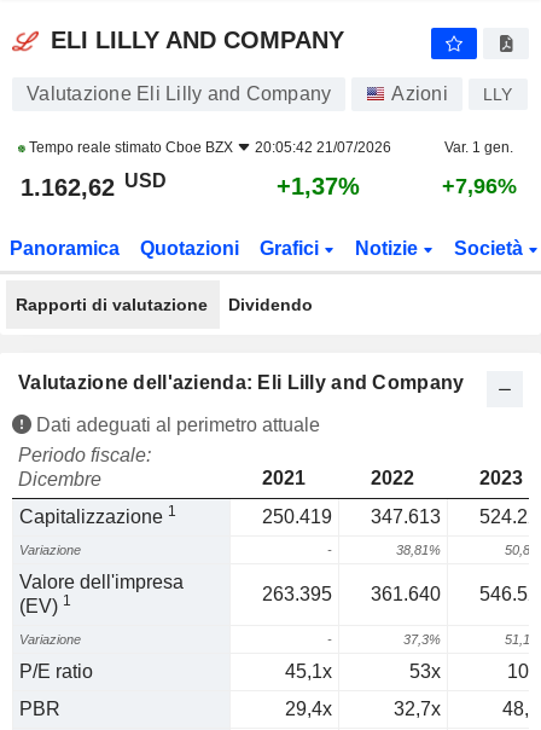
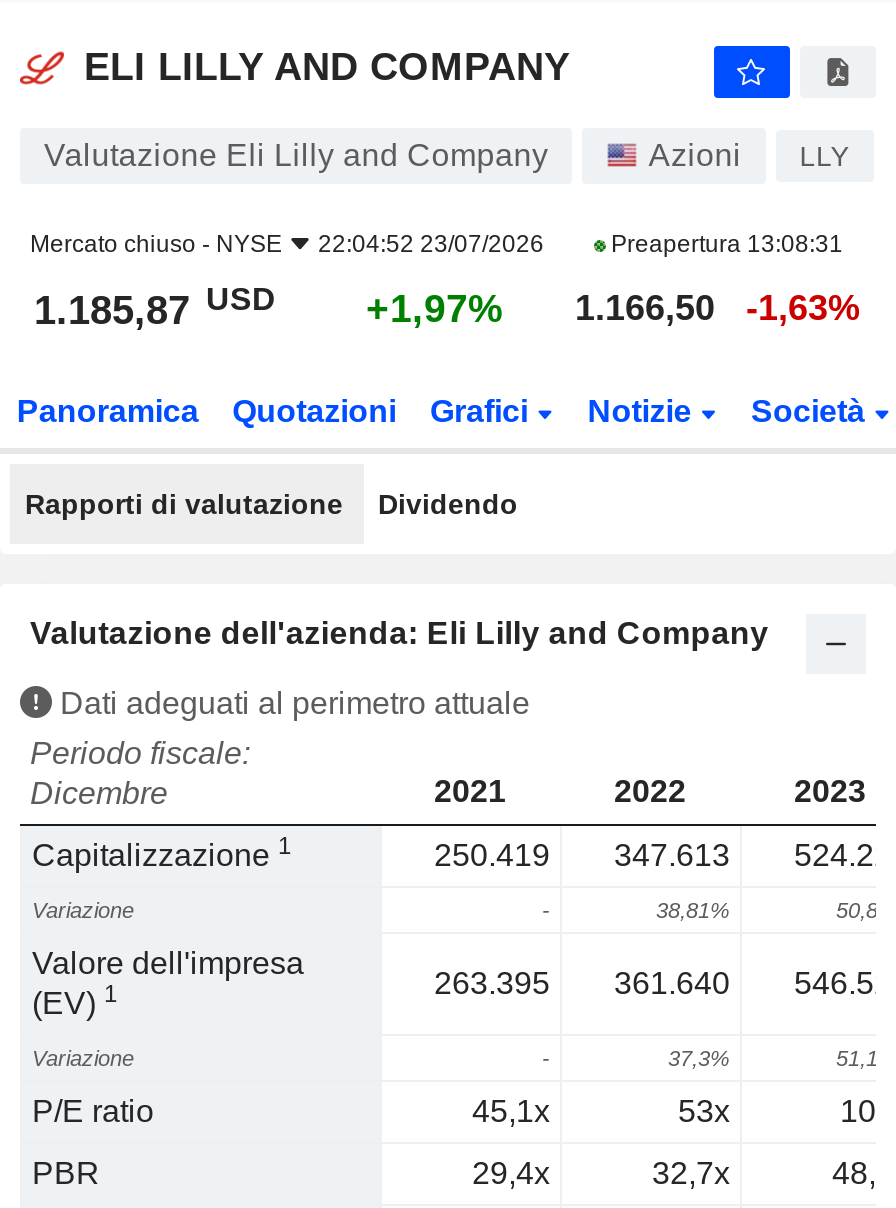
[25,139,513,156] Tempo reale stimato Cboe BZX | 20:05:42 21/07/2026 | Var. 1 gen. -> [30,230,843,258] Mercato chiuso - NYSE | 22:04:52 23/07/2026 | Preapertura 13:08:31
[21,170,516,201] 1.162,62 USD | +1,37% | +7,96% -> [34,281,860,332] 1.185,87 USD | +1,97% | 1.166,50 | -1,63%

